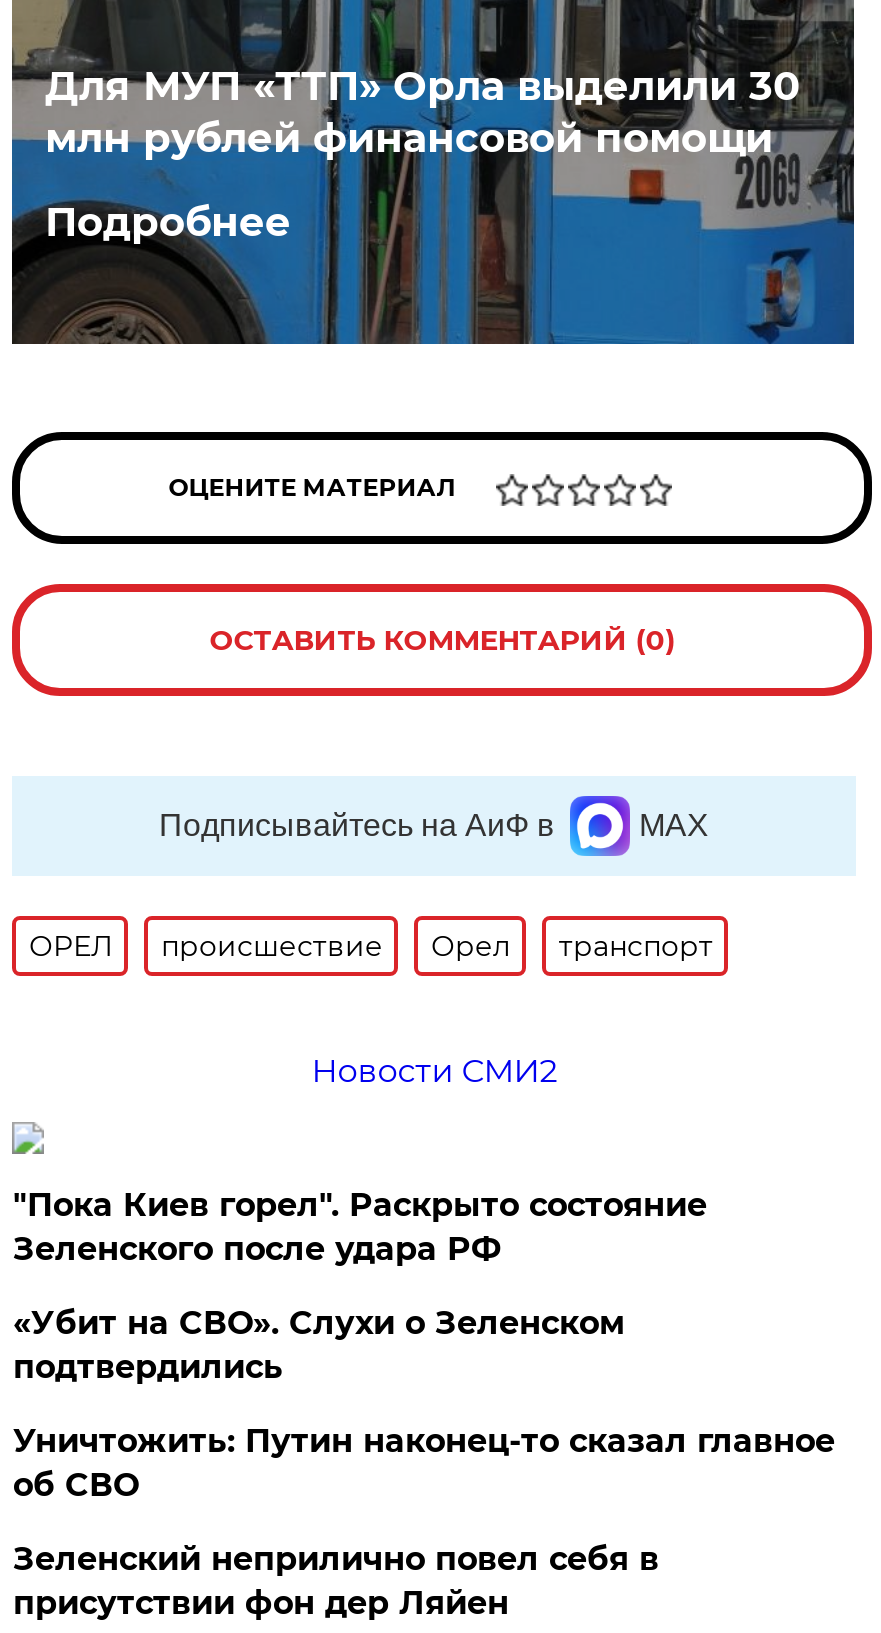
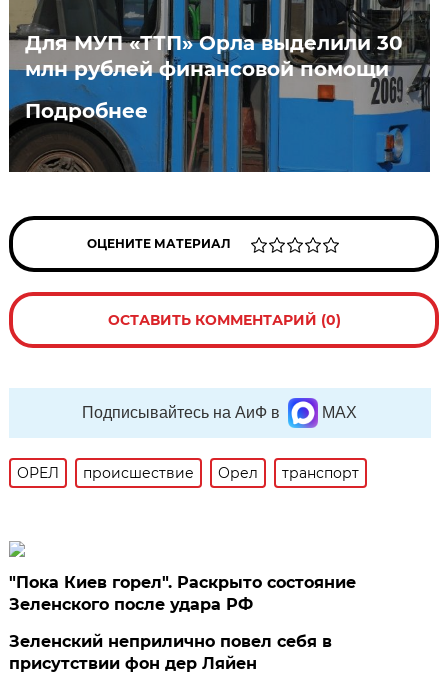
[311,1052,557,1090] Новости СМИ2 -> none
[13,1304,835,1504] «Убит на СВО». Слухи о Зеленском | подтвердились | Уничтожить: Путин наконец-то сказал главное | об СВО -> none

